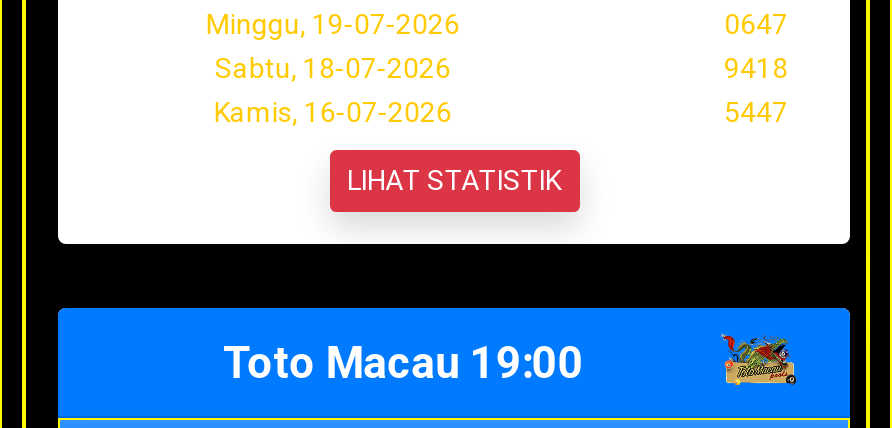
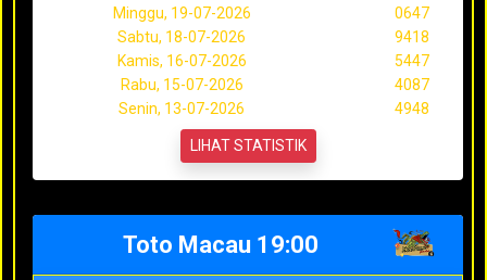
none -> [119,76,429,118] Rabu, 15-07-2026 | 4087 | Senin, 13-07-2026 | 4948

